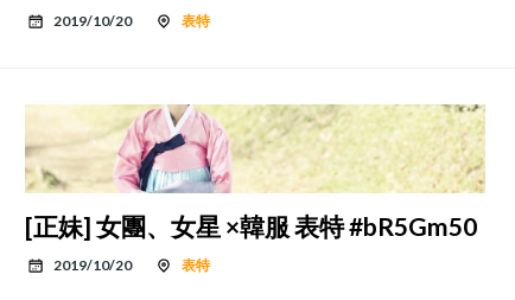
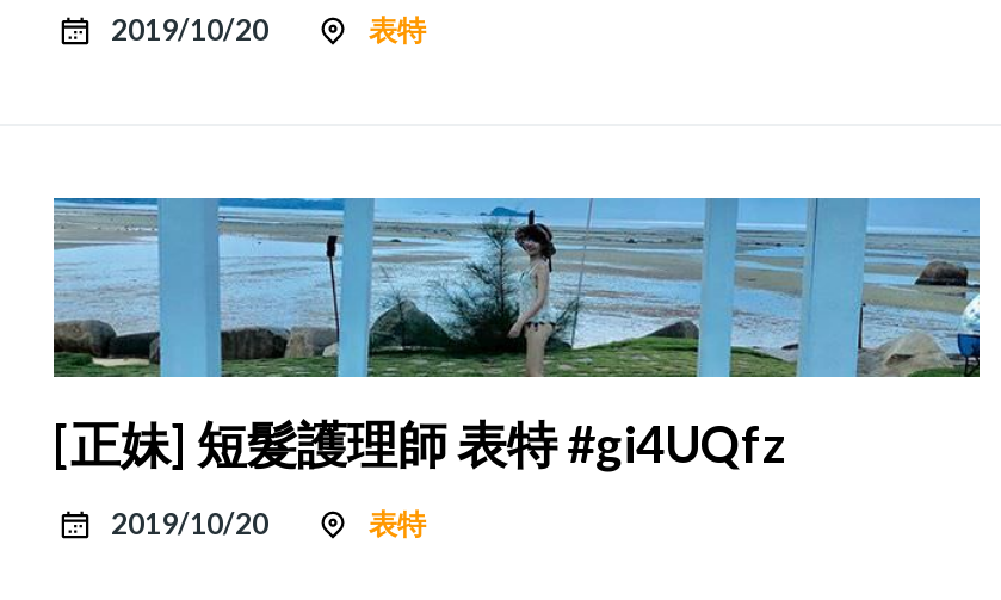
[25,103,485,240] [image] | [正妹] 女團、女星 ×韓服 表特 #bR5Gm50 -> [51,194,982,473] [image] | [正妹] 短髮護理師 表特 #gi4UQfz

